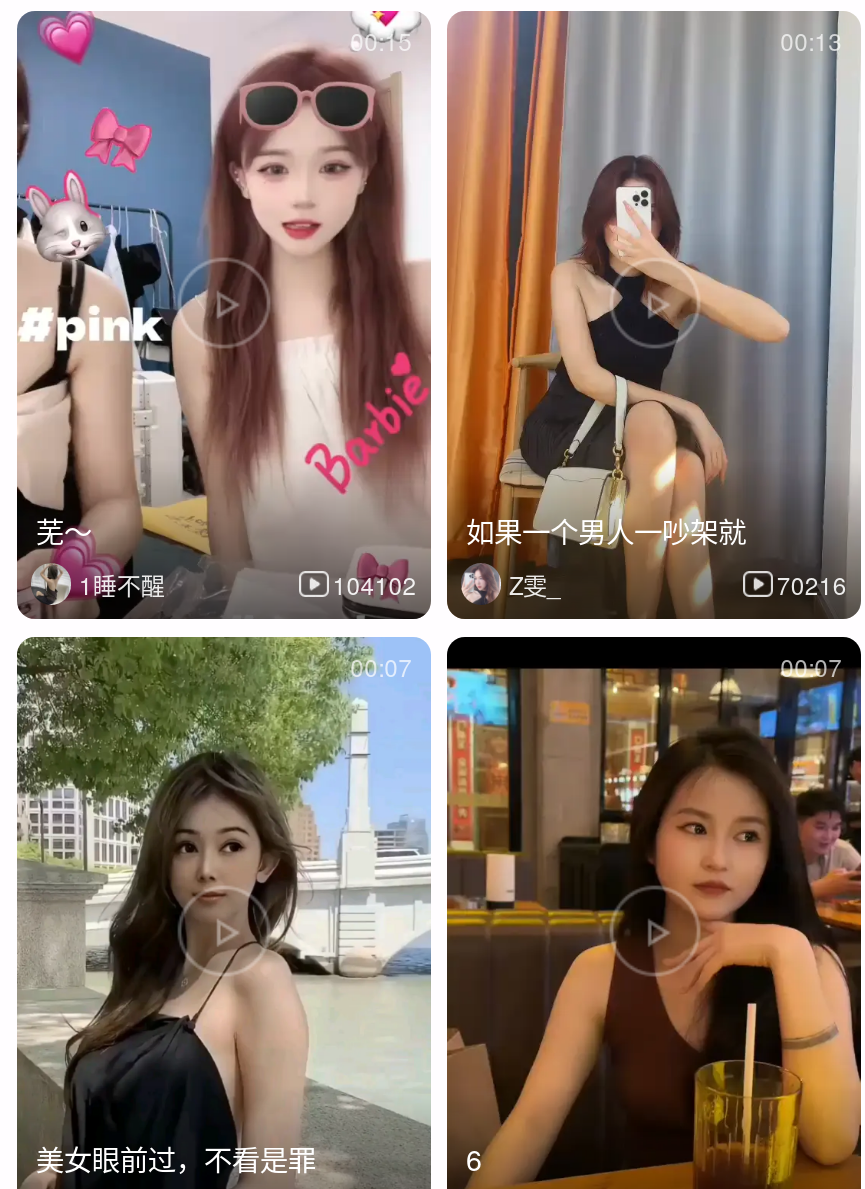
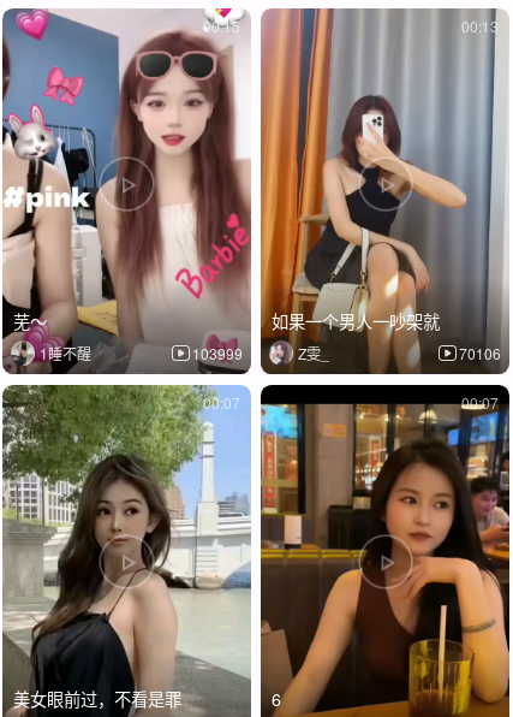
[333,566,417,600] 104102 -> [192,342,242,363] 103999
[777,566,847,600] 70216 -> [459,342,501,363] 70106

